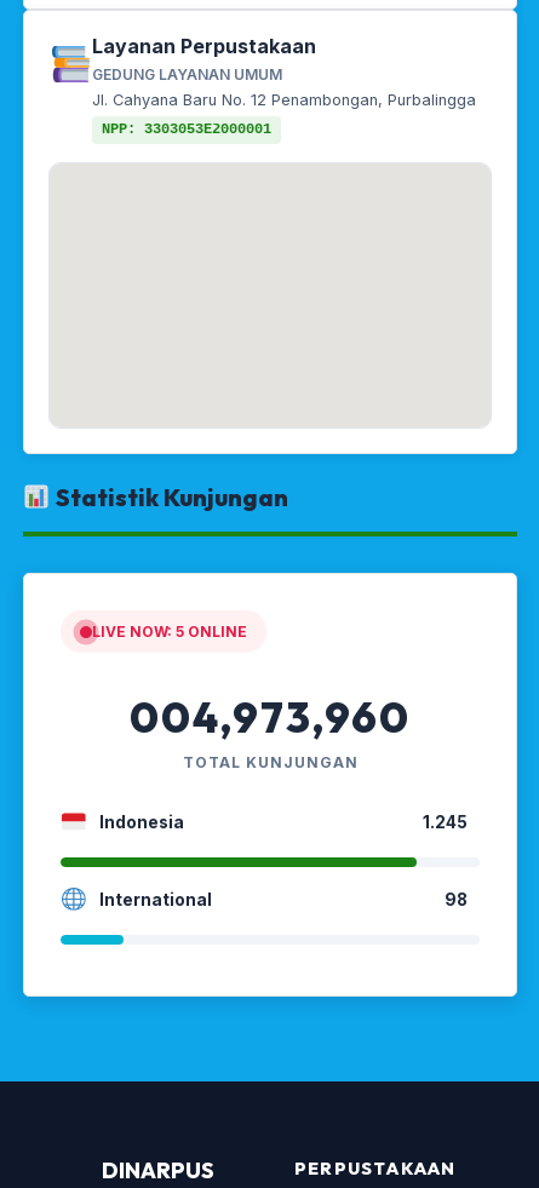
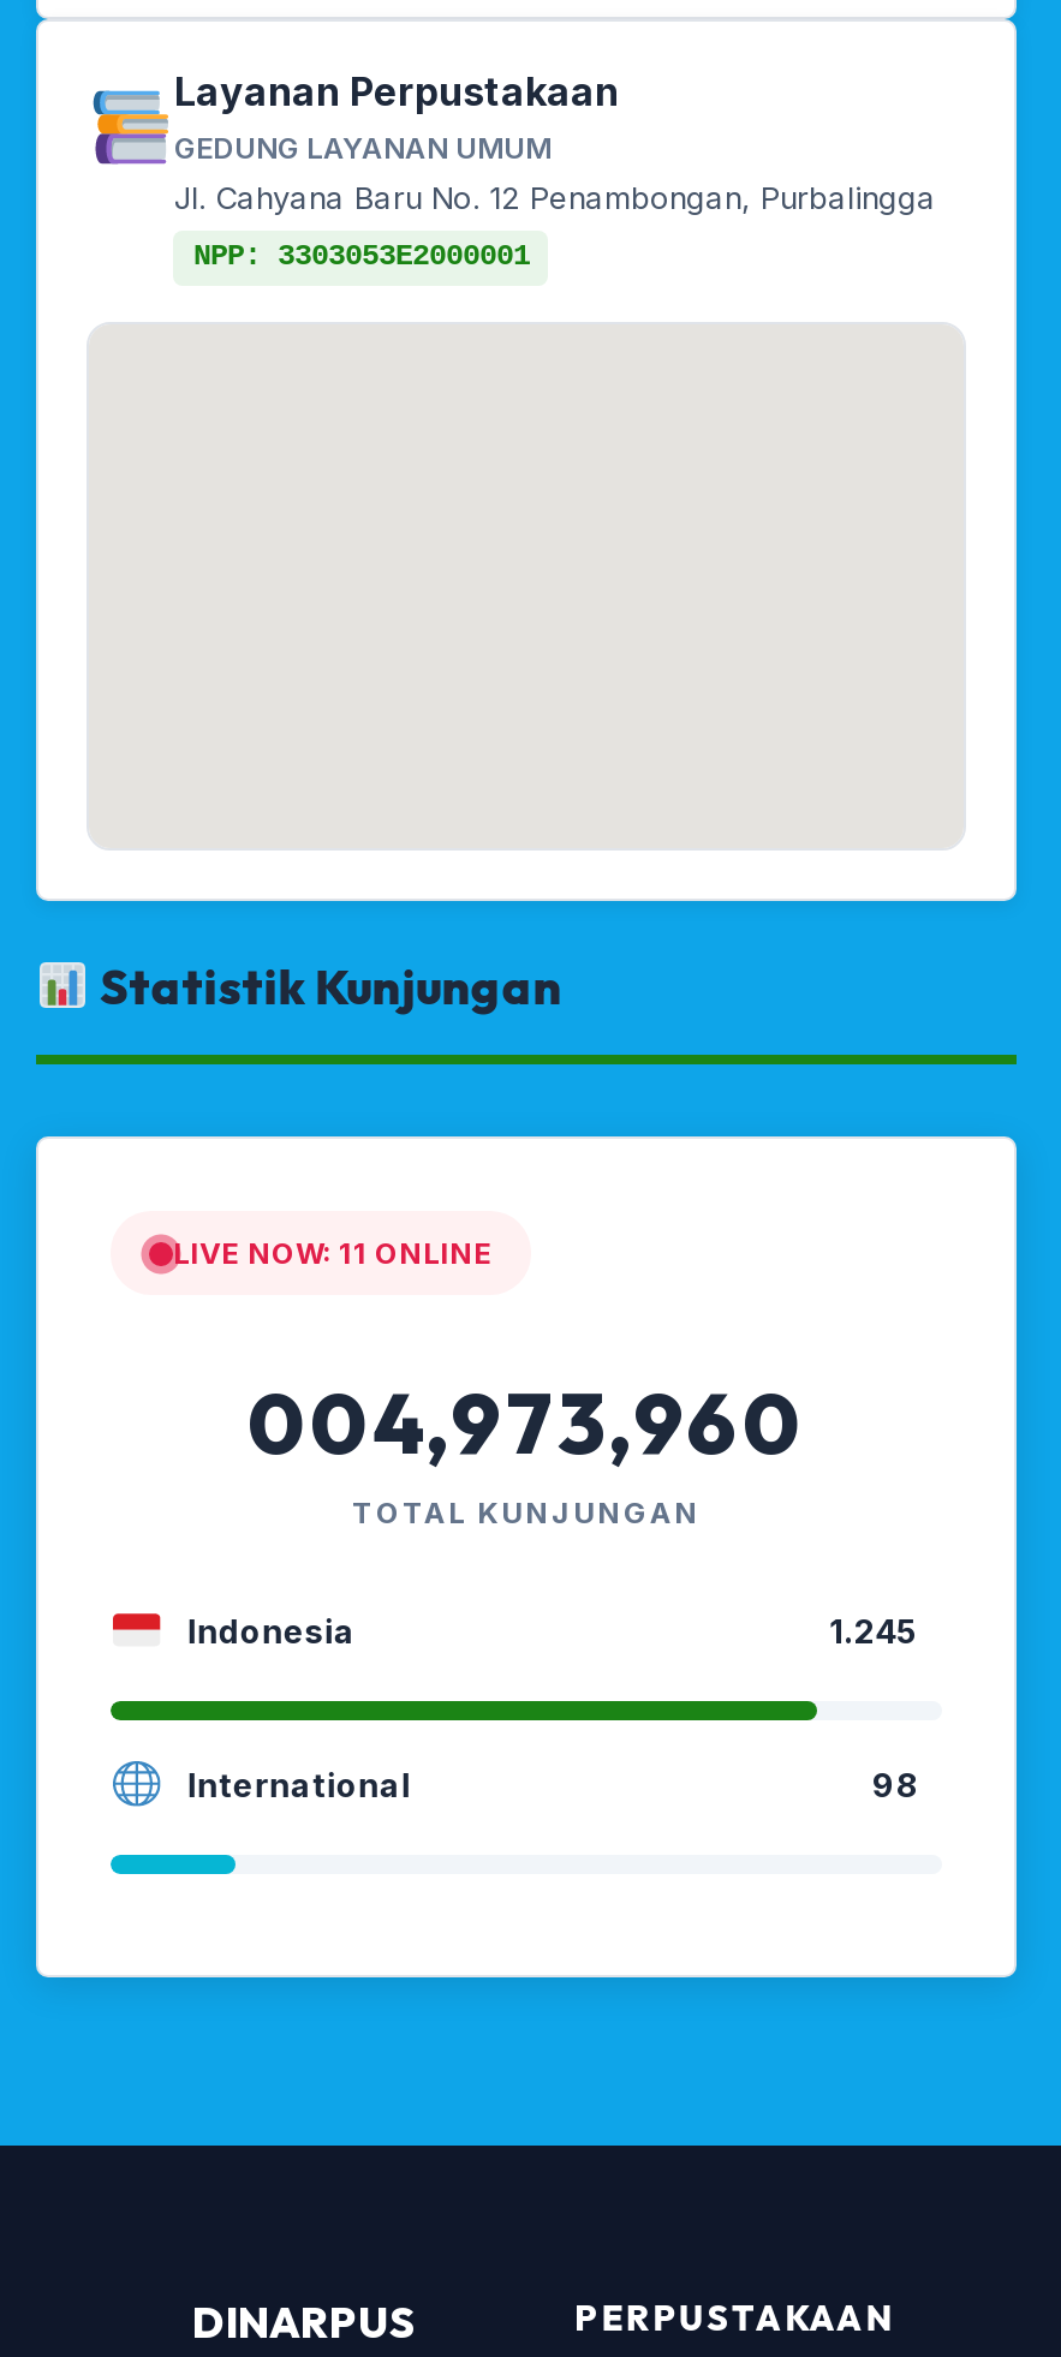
[92,622,247,641] LIVE NOW: 5 ONLINE -> [173,1235,493,1271] LIVE NOW: 11 ONLINE

